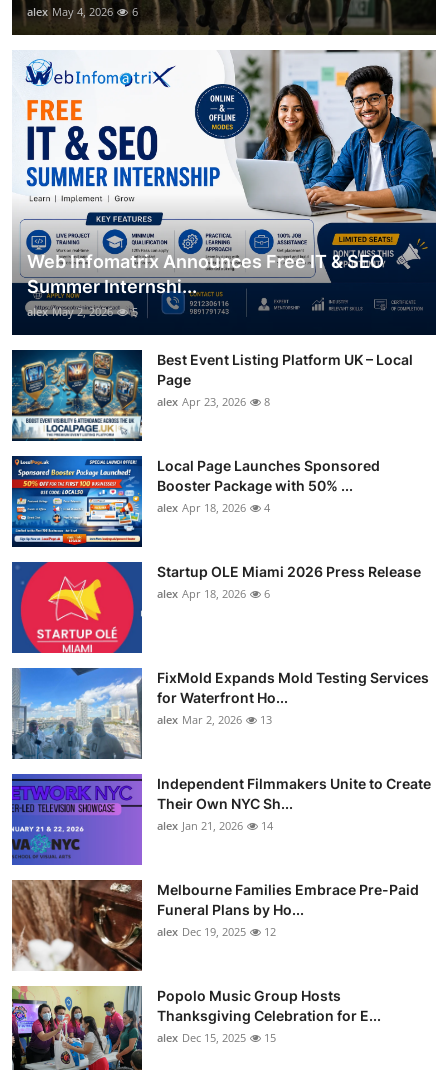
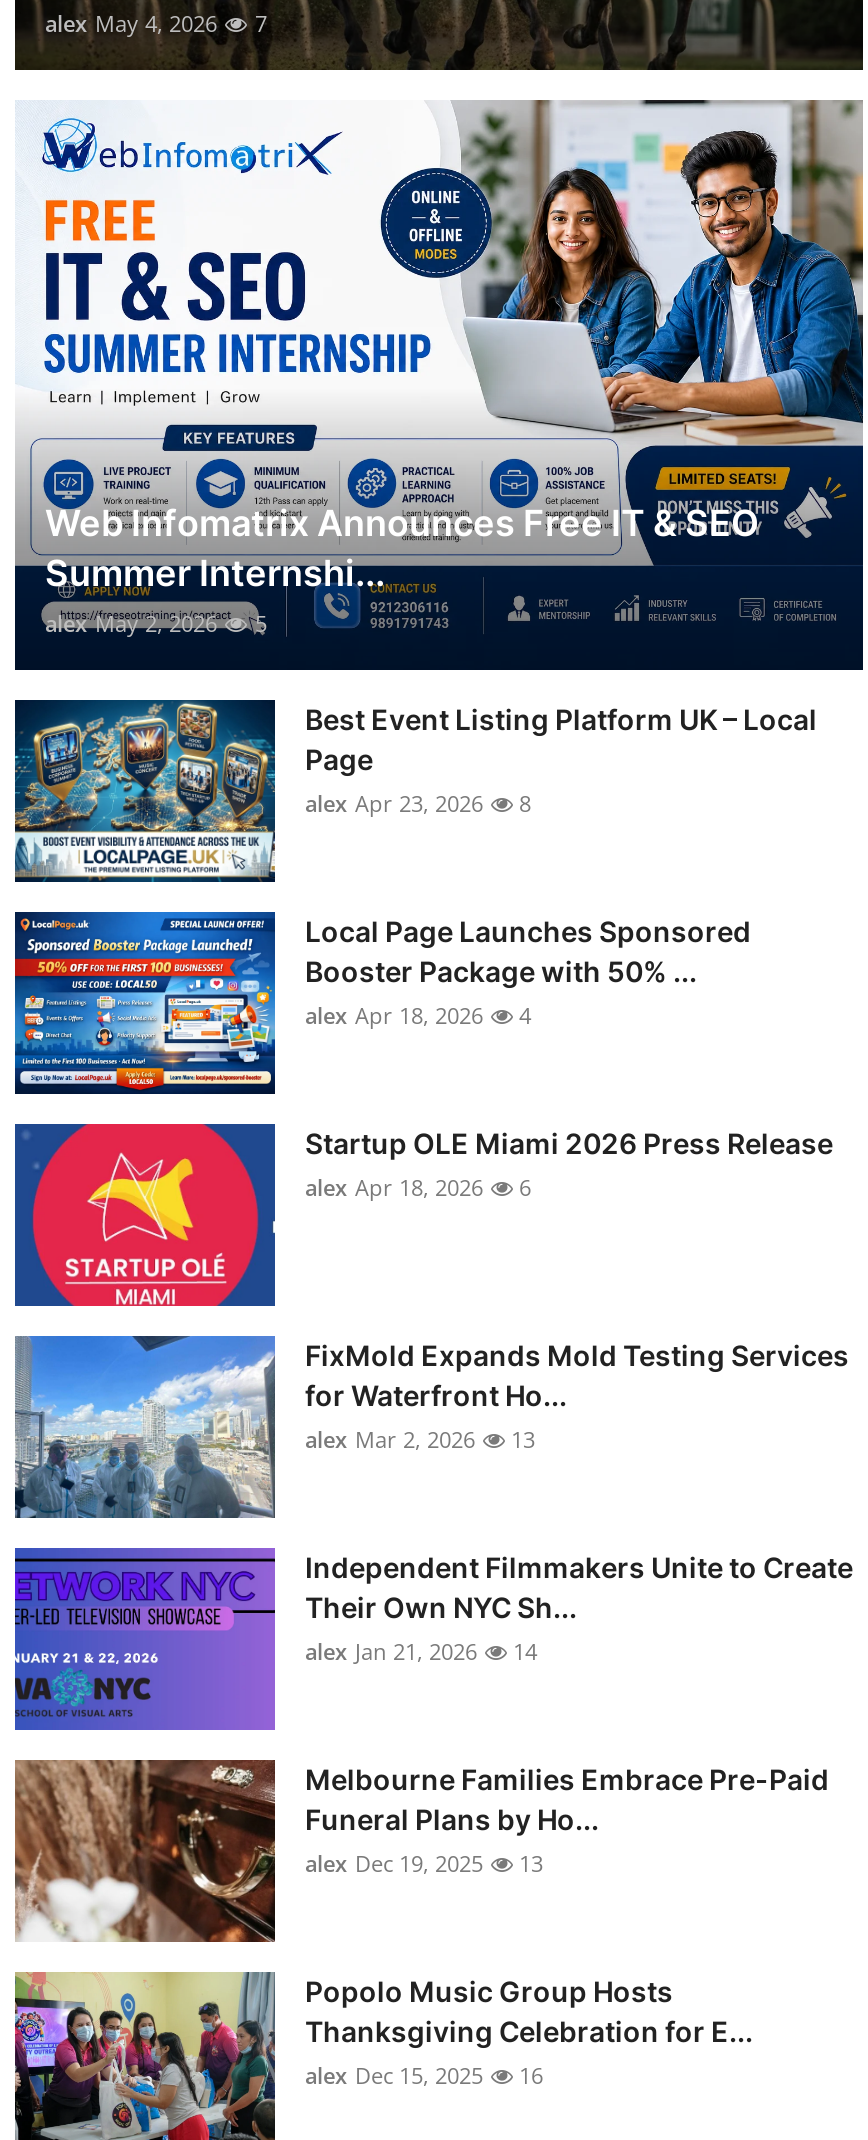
[27,4,138,19] alex May 4, 2026 6 -> [45,8,267,38] alex May 4, 2026 7
[157,924,276,939] alex Dec 19, 2025 12 -> [305,1848,543,1878] alex Dec 19, 2025 13
[157,1030,276,1045] alex Dec 15, 2025 15 -> [305,2060,543,2090] alex Dec 15, 2025 16

